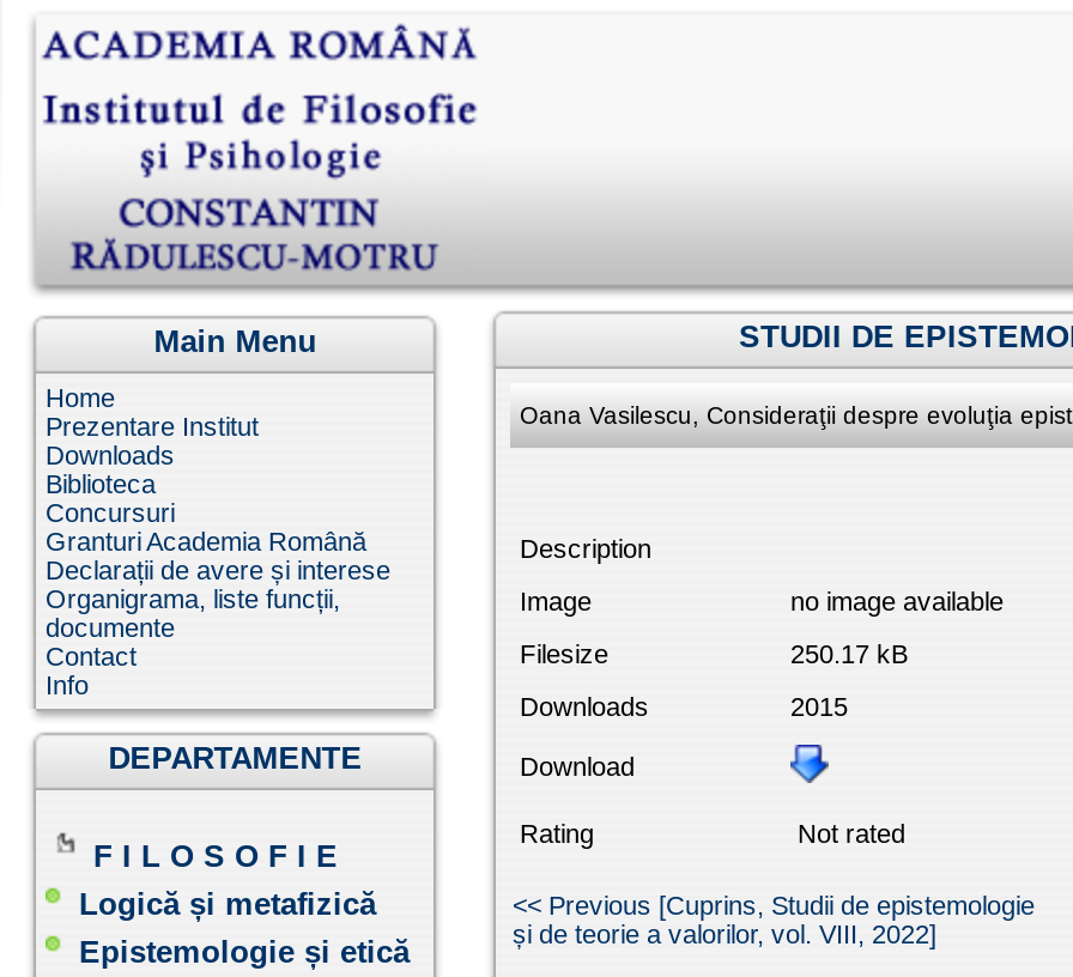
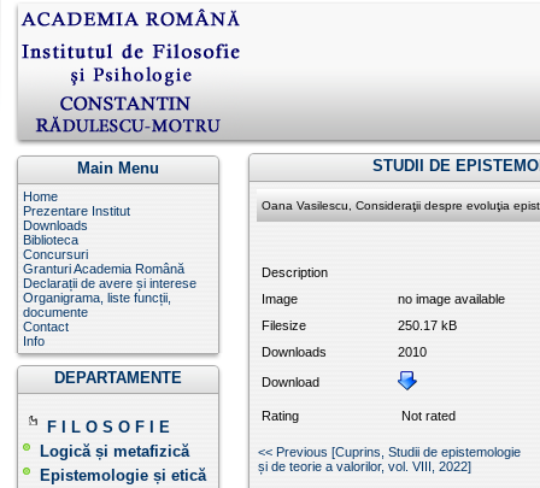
[790,692,848,721] 2015 -> [398,345,427,359] 2010

